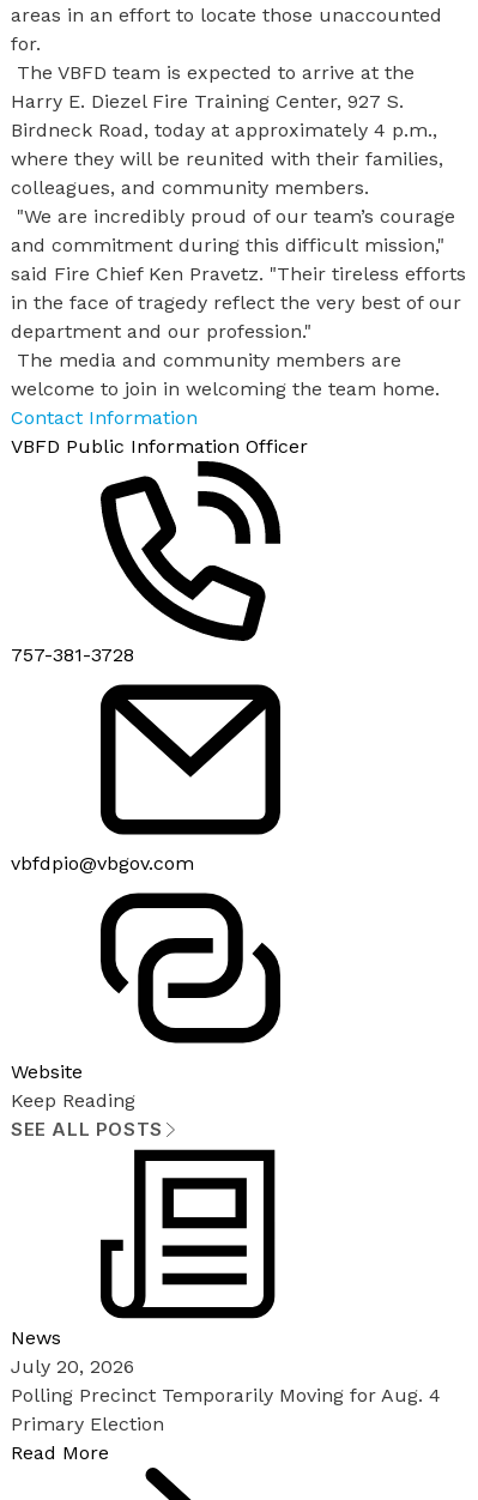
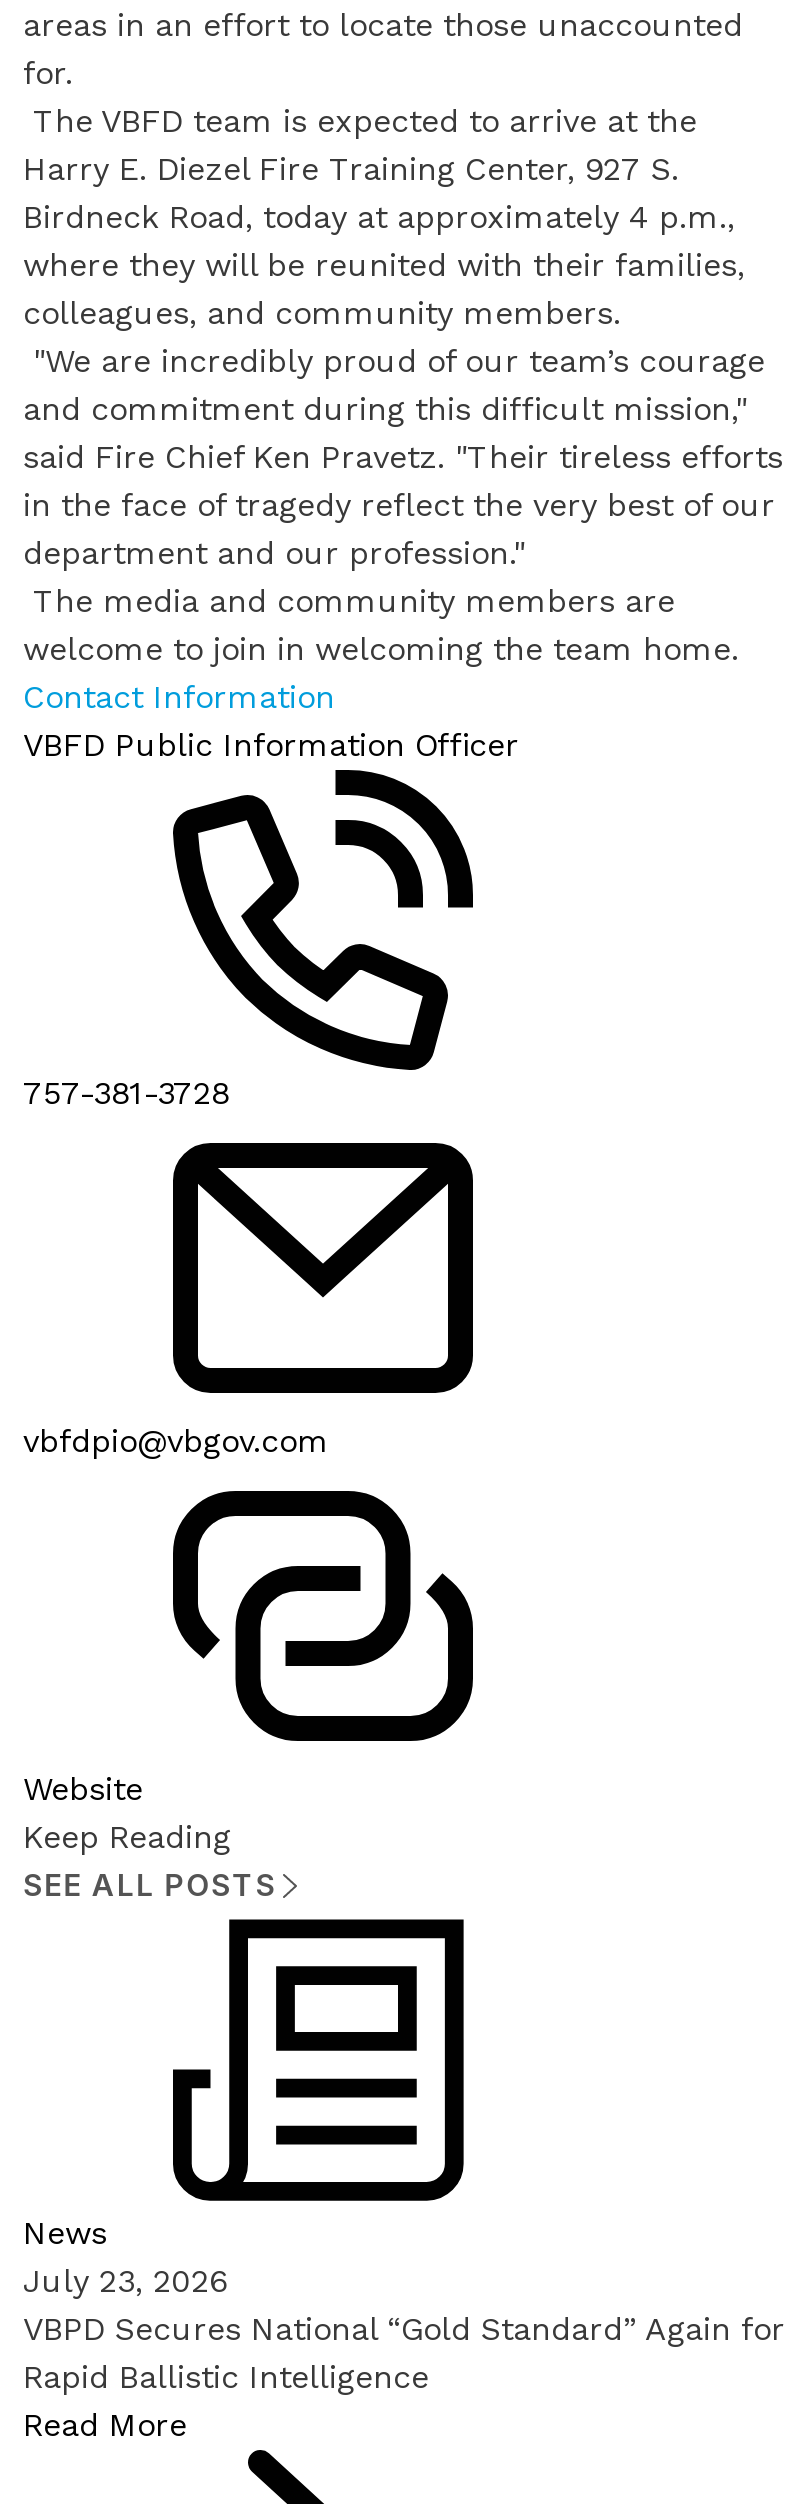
[11,1355,441,1435] July 20, 2026 | Polling Precinct Temporarily Moving for Aug. 4 | Primary Election -> [23,2262,785,2396] July 23, 2026 | VBPD Secures National “Gold Standard” Again for | Rapid Ballistic Intelligence

